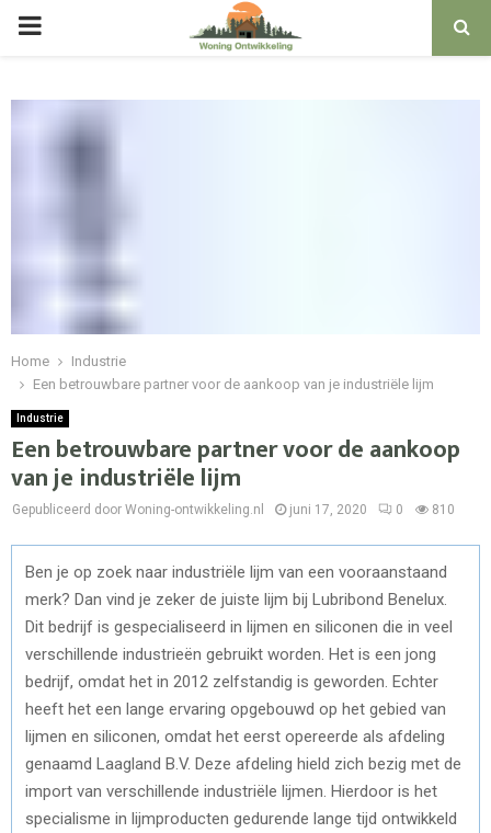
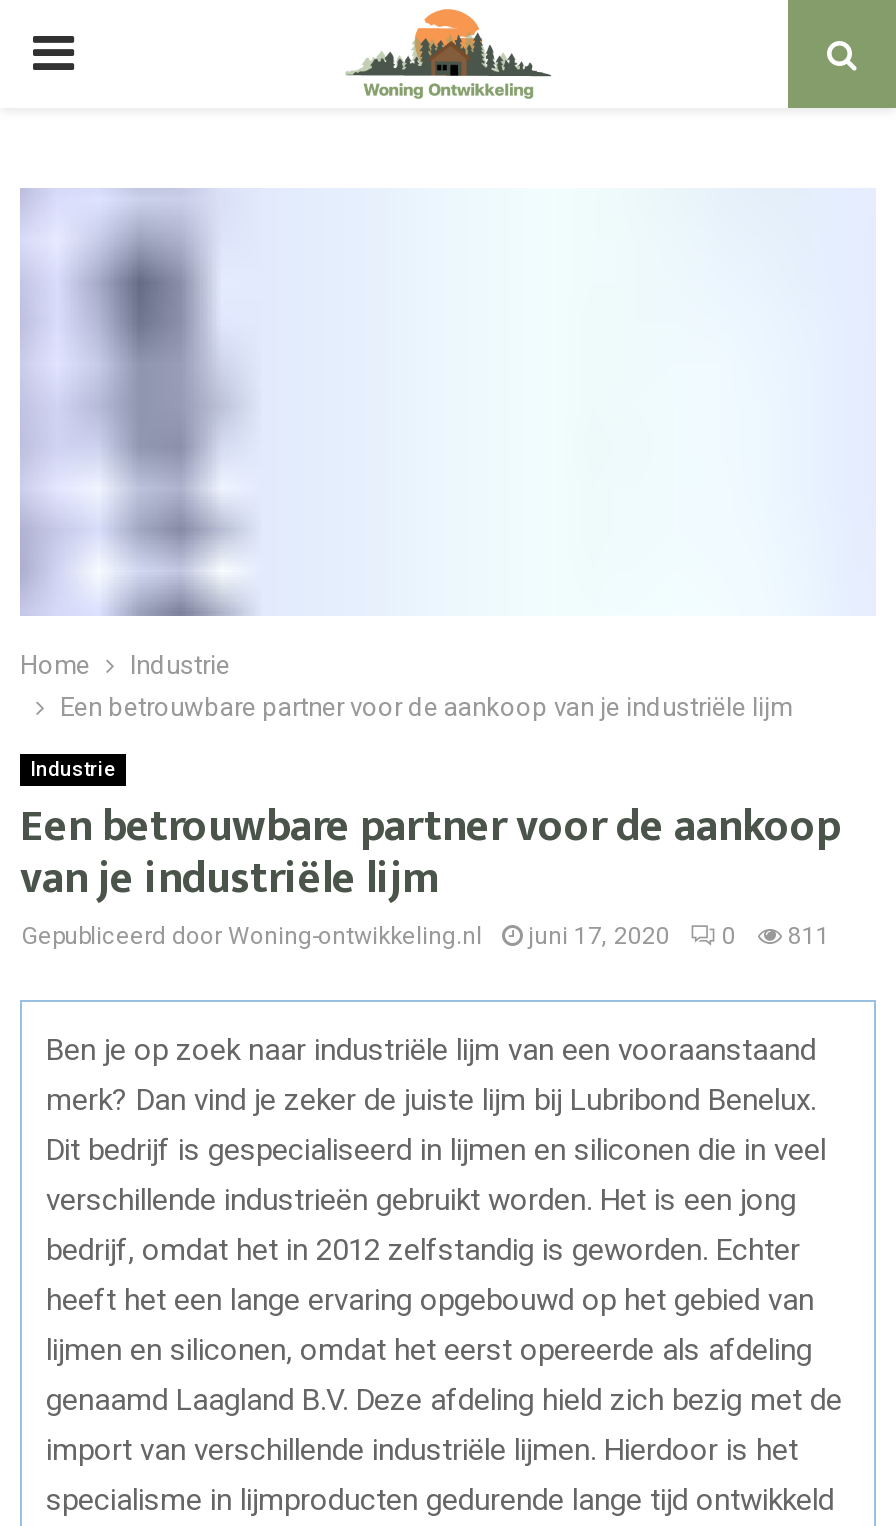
[12,502,455,517] Gepubliceerd door Woning-ontwikkeling.nl juni 17, 2020 0 810 -> [22,922,830,950] Gepubliceerd door Woning-ontwikkeling.nl juni 17, 2020 0 811

